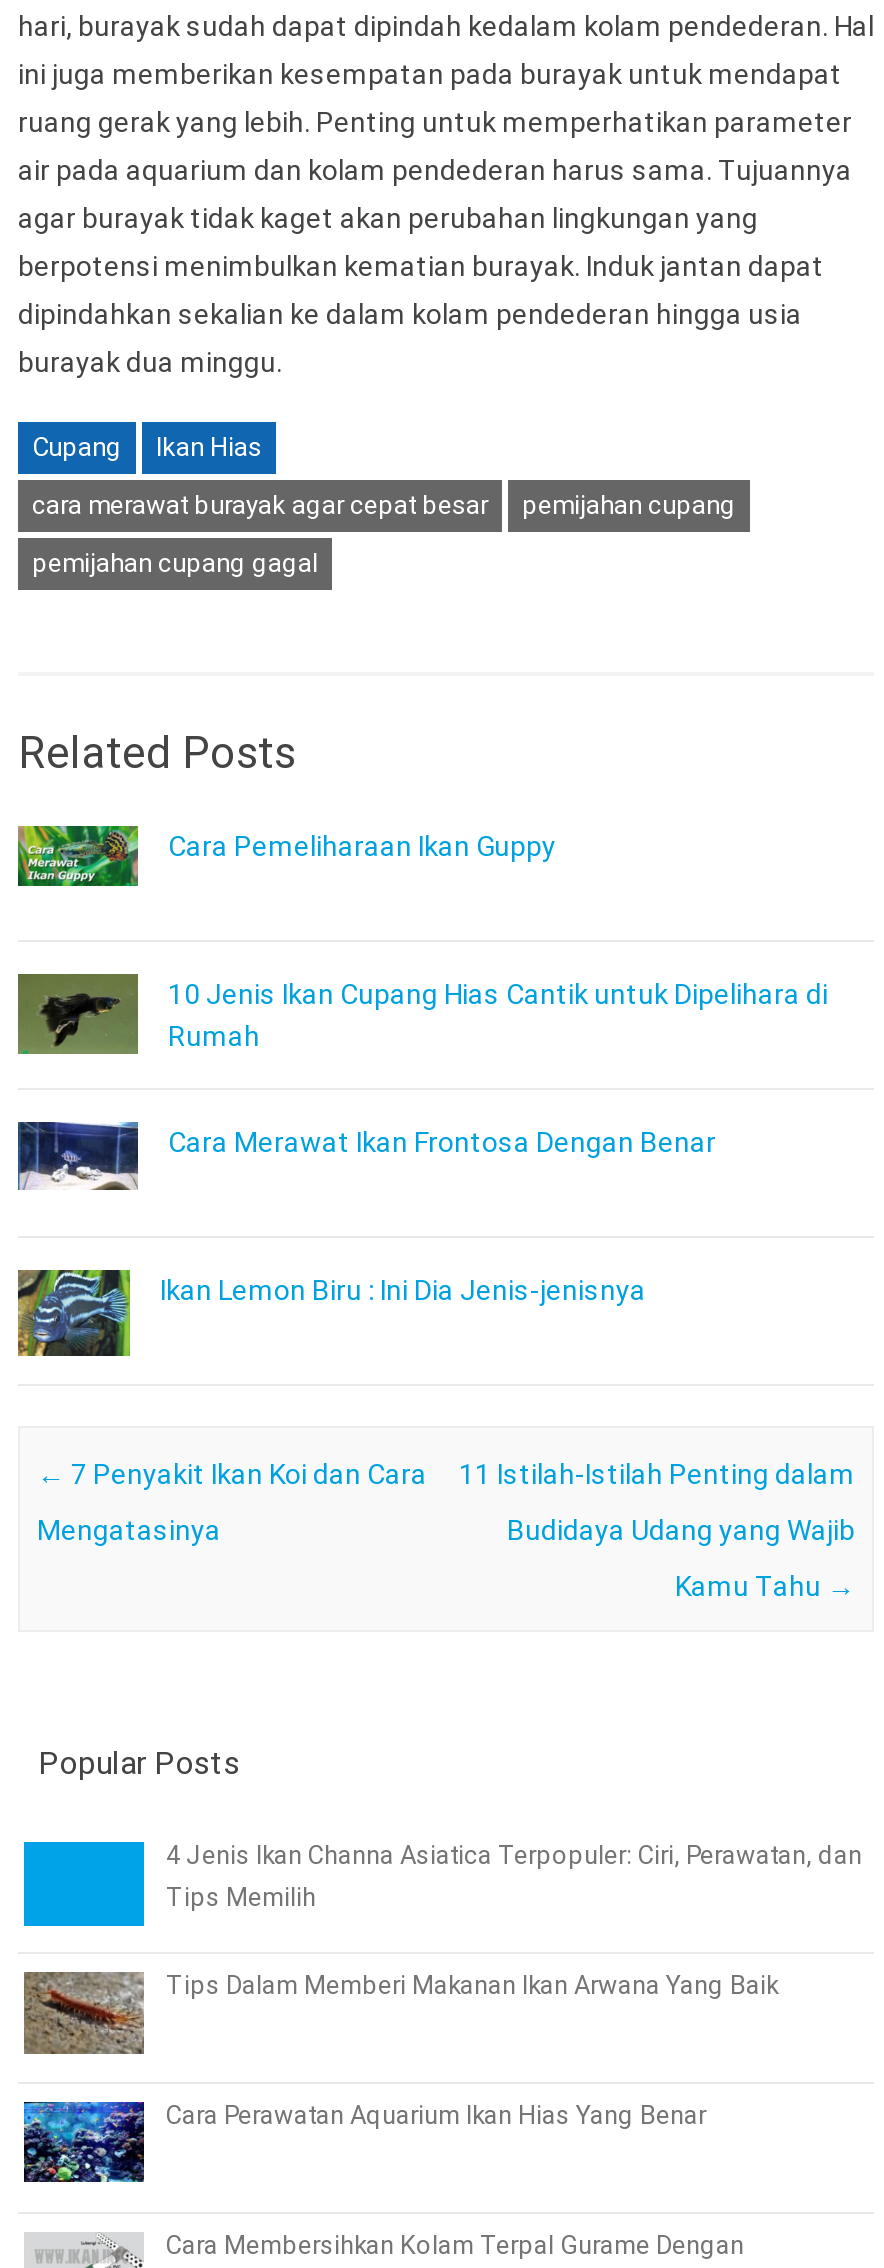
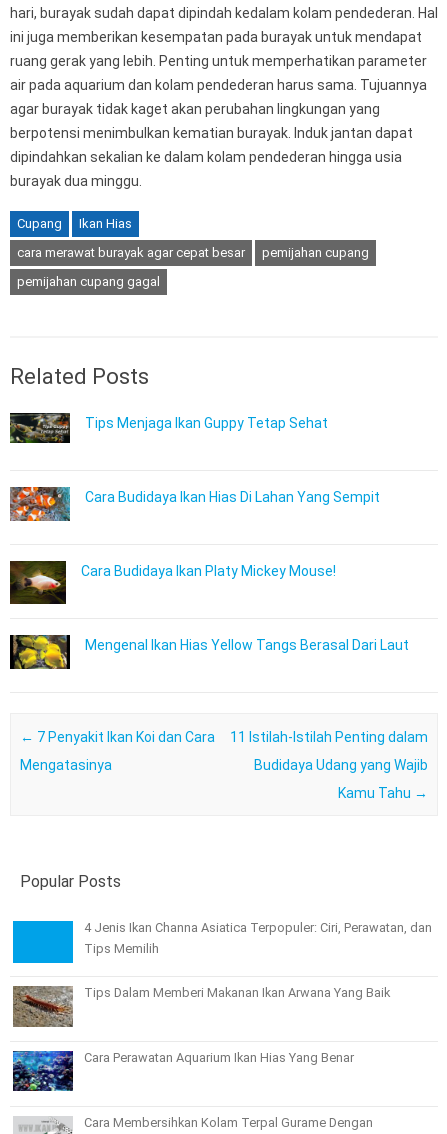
[16,824,556,888] [image] | Cara Pemeliharaan Ikan Guppy -> [9,412,328,444] [image] | Tips Menjaga Ikan Guppy Tetap Sehat
[16,972,828,1056] [image] | 10 Jenis Ikan Cupang Hias Cantik untuk Dipelihara di | Rumah -> [10,486,380,527] [image] | Cara Budidaya Ikan Hias Di Lahan Yang Sempit
[16,1120,716,1208] [image] | Cara Merawat Ikan Frontosa Dengan Benar -> [9,560,336,605] [image] | Cara Budidaya Ikan Platy Mickey Mouse!
[16,1268,646,1358] [image] | Ikan Lemon Biru : Ini Dia Jenis-jenisnya -> [9,634,409,678] [image] | Mengenal Ikan Hias Yellow Tangs Berasal Dari Laut

